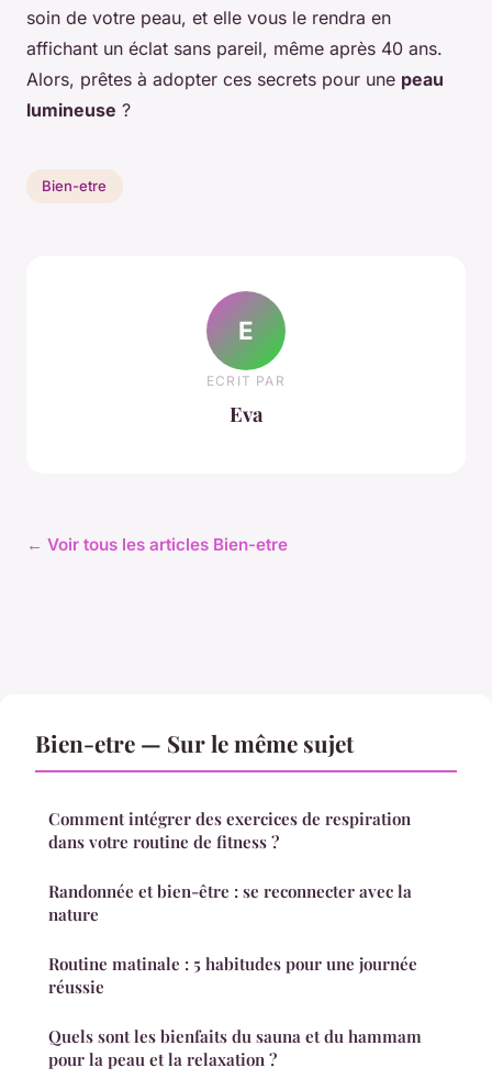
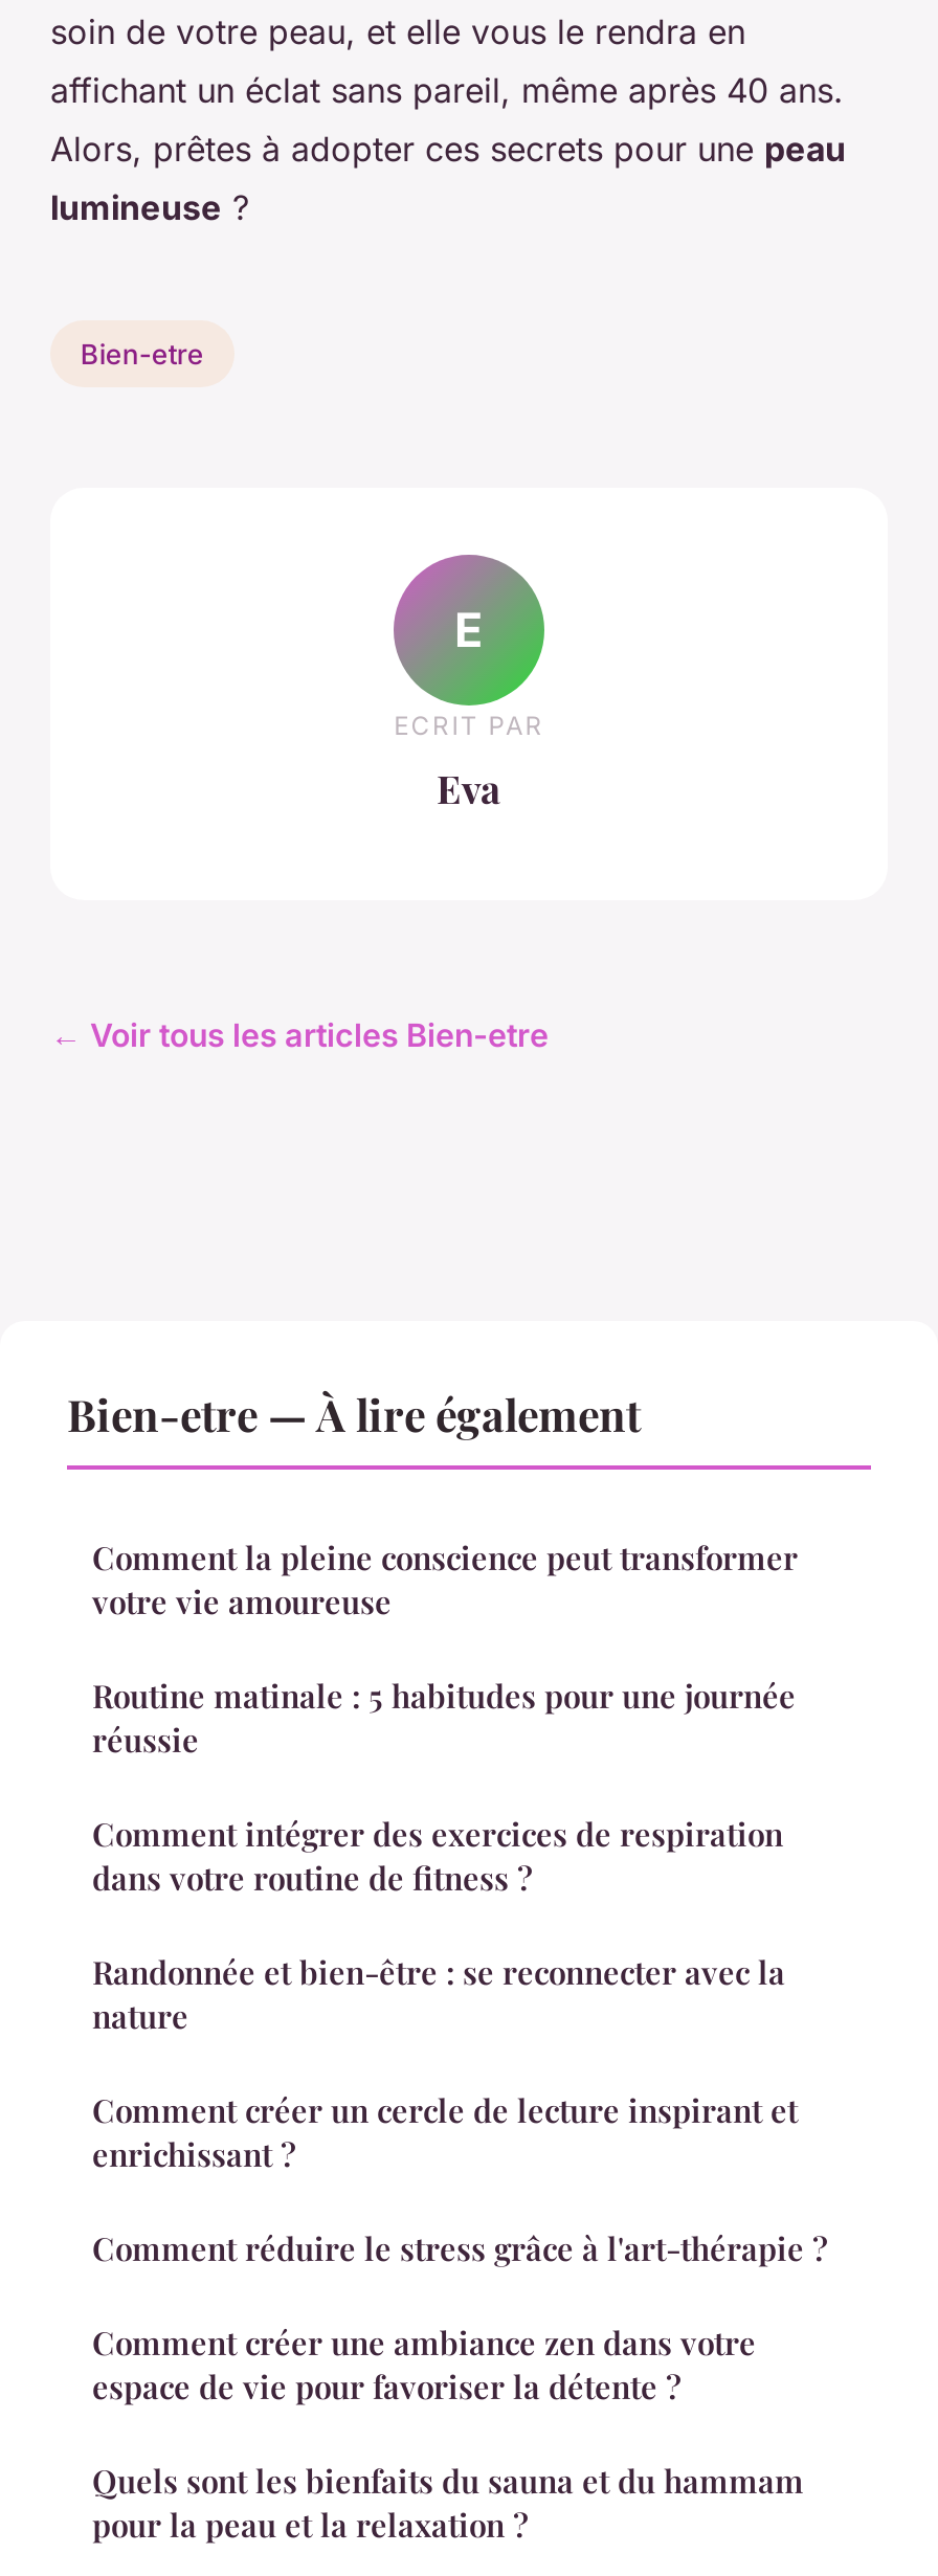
[35,727,354,758] Bien-etre — Sur le même sujet -> [67,1385,798,1623] Bien-etre — À lire également | Comment la pleine conscience peut transformer | votre vie amoureuse
none -> [92,2090,827,2409] Comment créer un cercle de lecture inspirant et | enrichissant ? | Comment réduire le stress grâce à l'art-thérapie ? | Comment créer une ambiance zen dans votre | espace de vie pour favoriser la détente ?
moved [48,952,417,997] -> [92,1676,796,1762]: Routine matinale : 5 habitudes pour une journée | réussie

